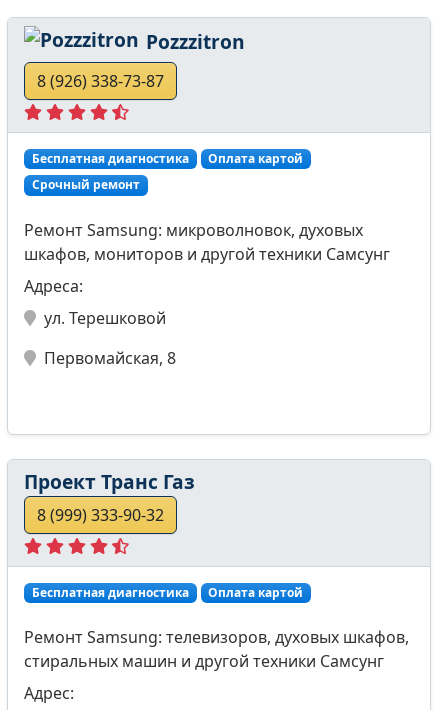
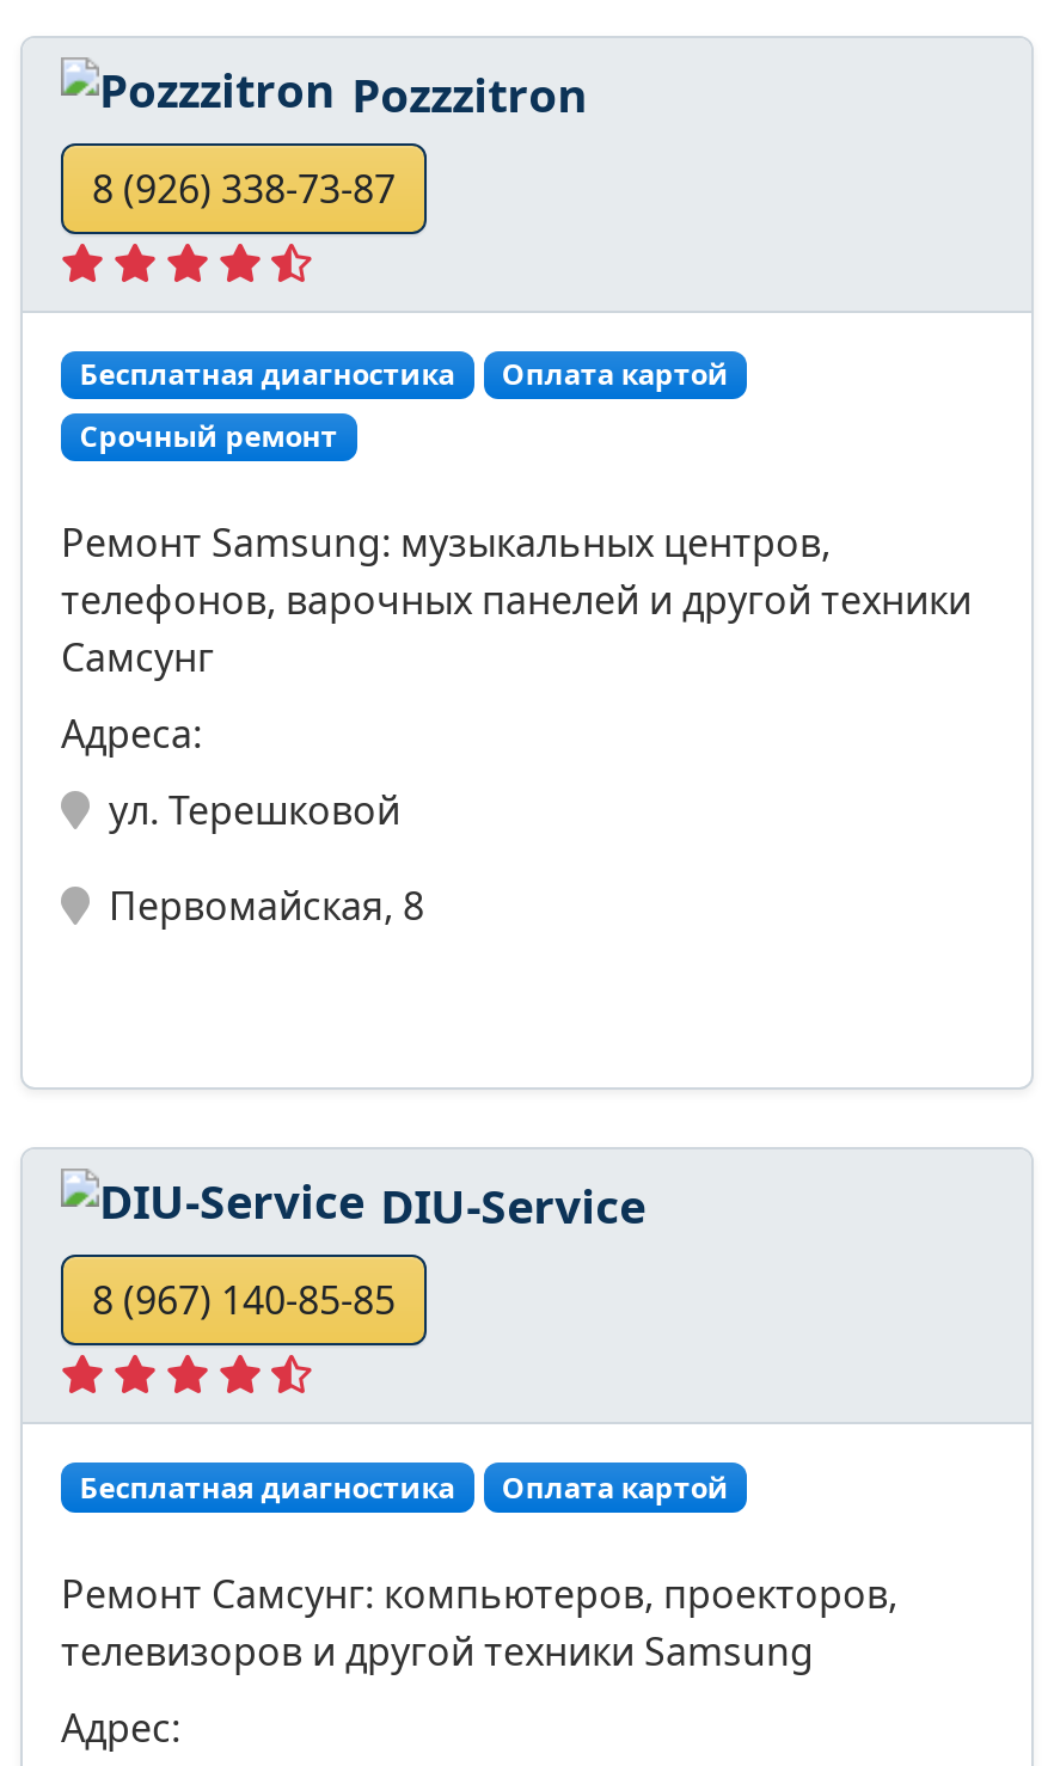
[24,218,390,264] Ремонт Samsung: микроволновок, духовых | шкафов, мониторов и другой техники Самсунг -> [61,517,972,685] Ремонт Samsung: музыкальных центров, | телефонов, варочных панелей и другой техники | Самсунг
[24,467,195,525] Проект Транс Газ | 8 (999) 333-90-32 -> [92,1175,646,1327] DIU-Service | 8 (967) 140-85-85
[24,626,409,672] Ремонт Samsung: телевизоров, духовых шкафов, | стиральных машин и другой техники Самсунг -> [61,1567,897,1677] Ремонт Самсунг: компьютеров, проекторов, | телевизоров и другой техники Samsung

